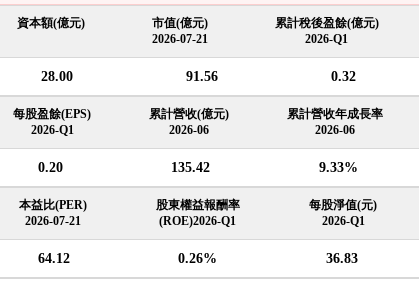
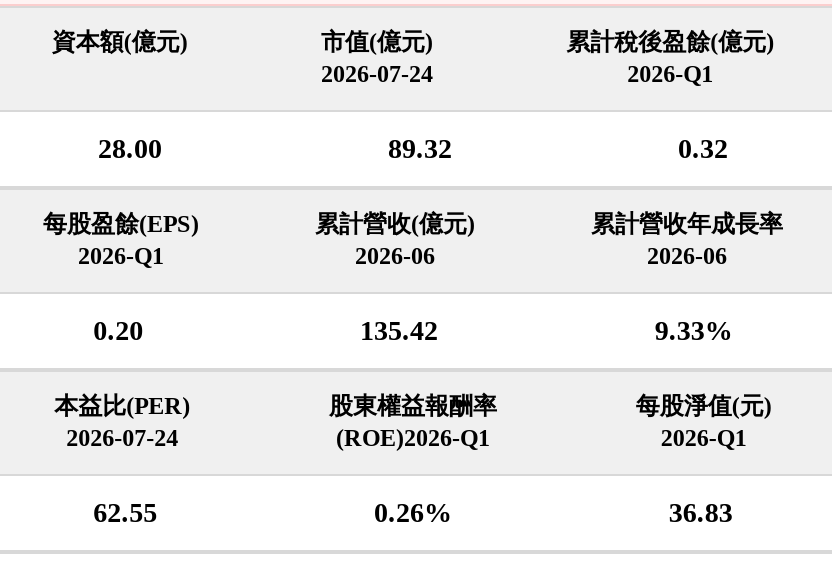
[152,32,208,46] 2026-07-21 -> [321,60,433,88] 2026-07-24
[185,68,217,84] 91.56 -> [388,132,452,164] 89.32
[25,214,81,228] 2026-07-21 -> [66,424,178,452] 2026-07-24
[38,250,70,266] 64.12 -> [93,496,157,528] 62.55

